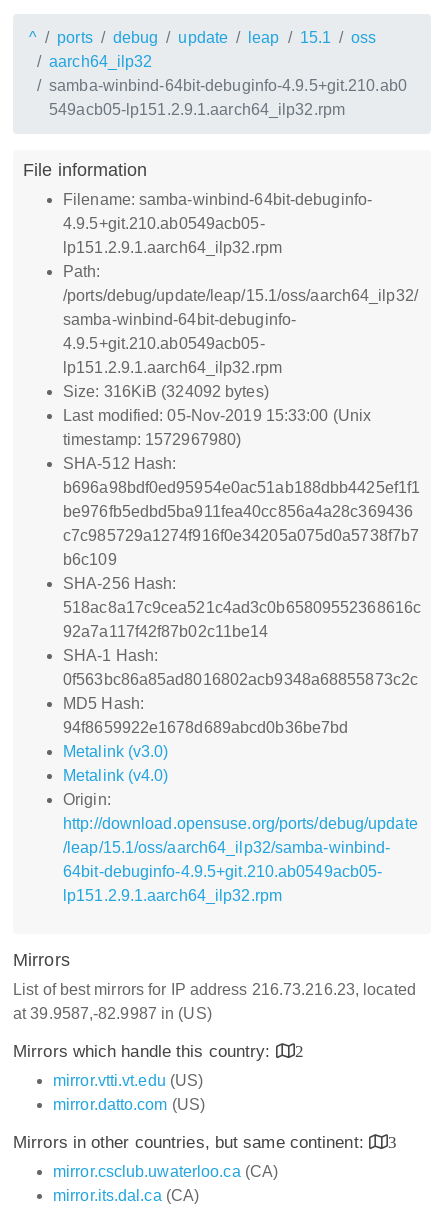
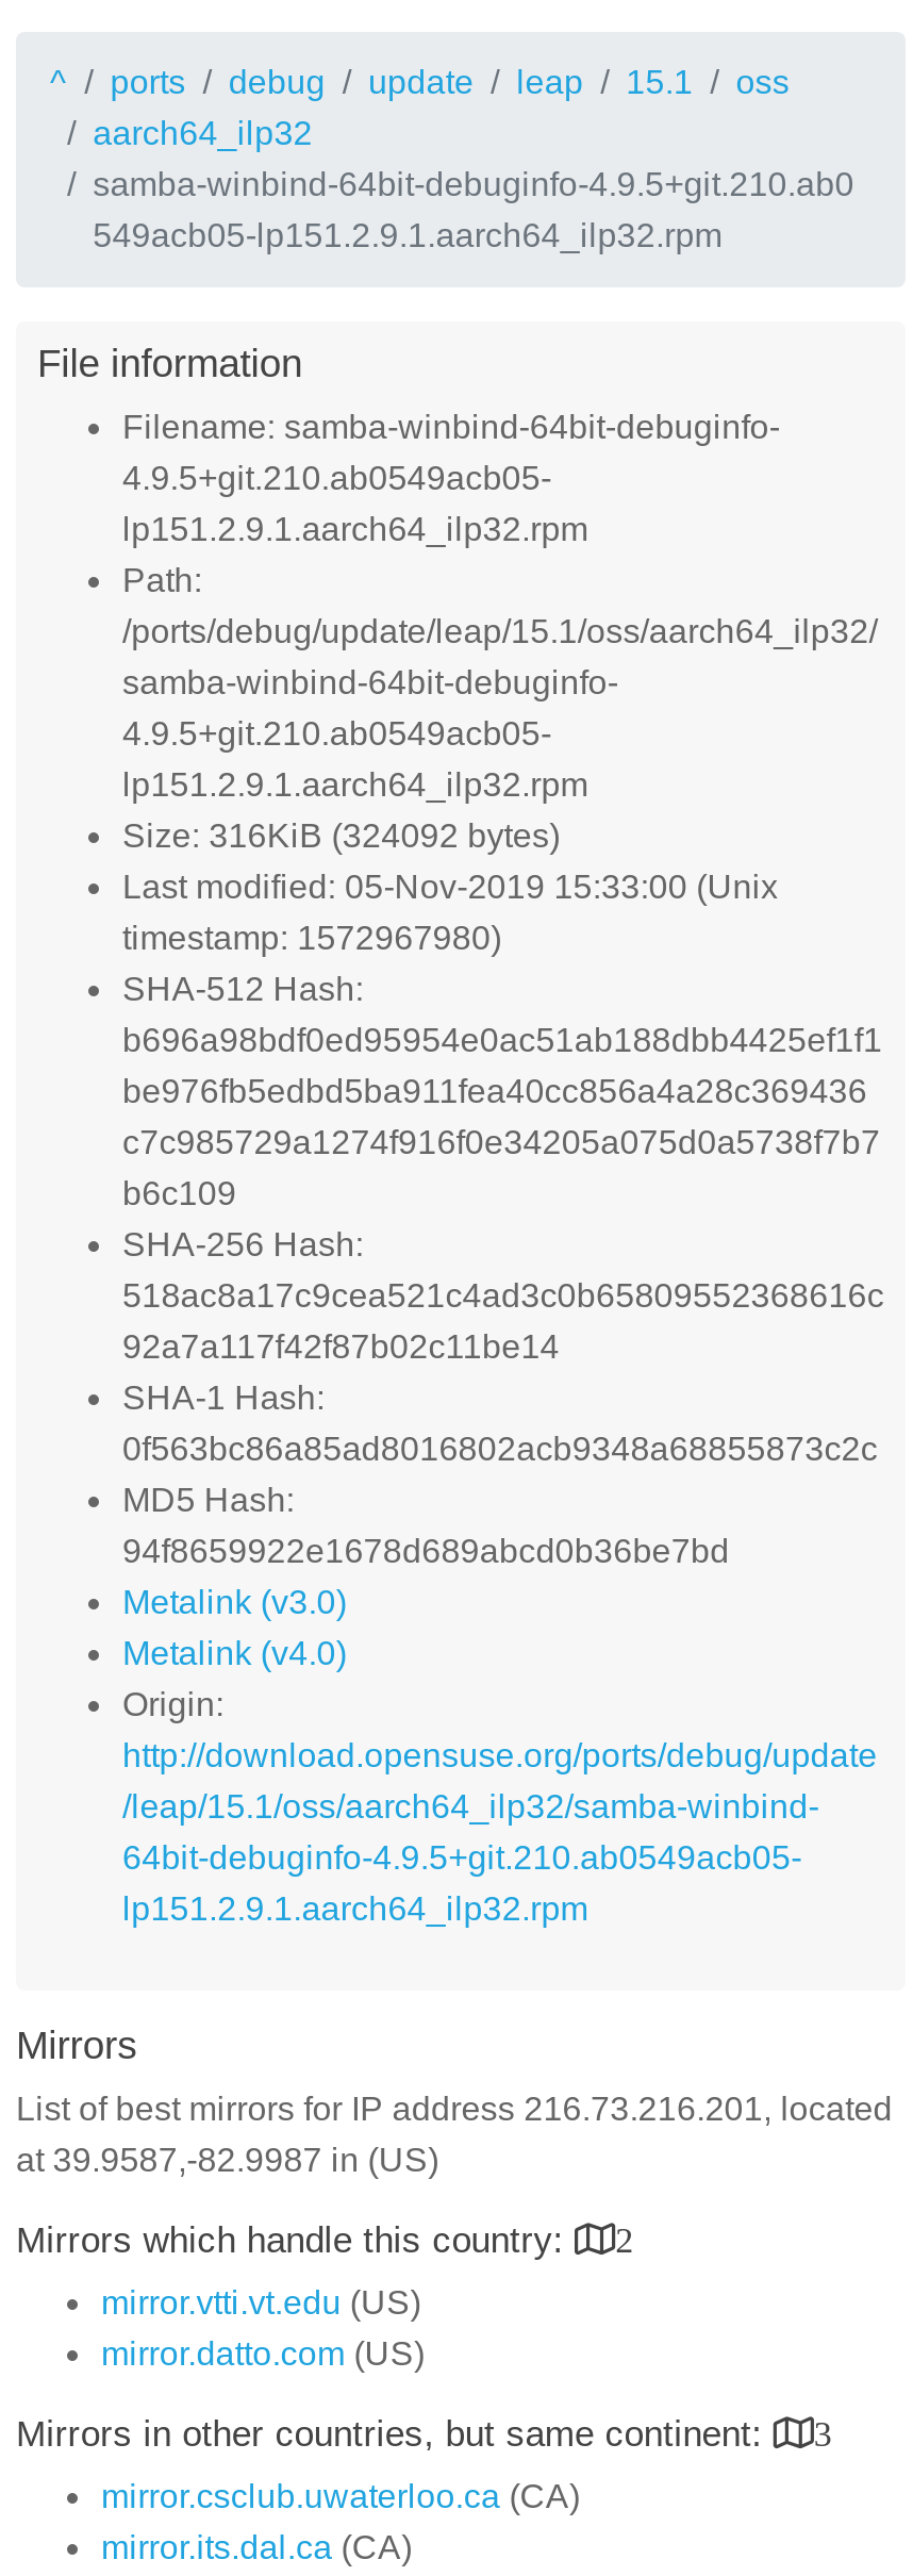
[13,981,416,998] List of best mirrors for IP address 216.73.216.23, located -> [16,2091,893,2127] List of best mirrors for IP address 216.73.216.201, located

